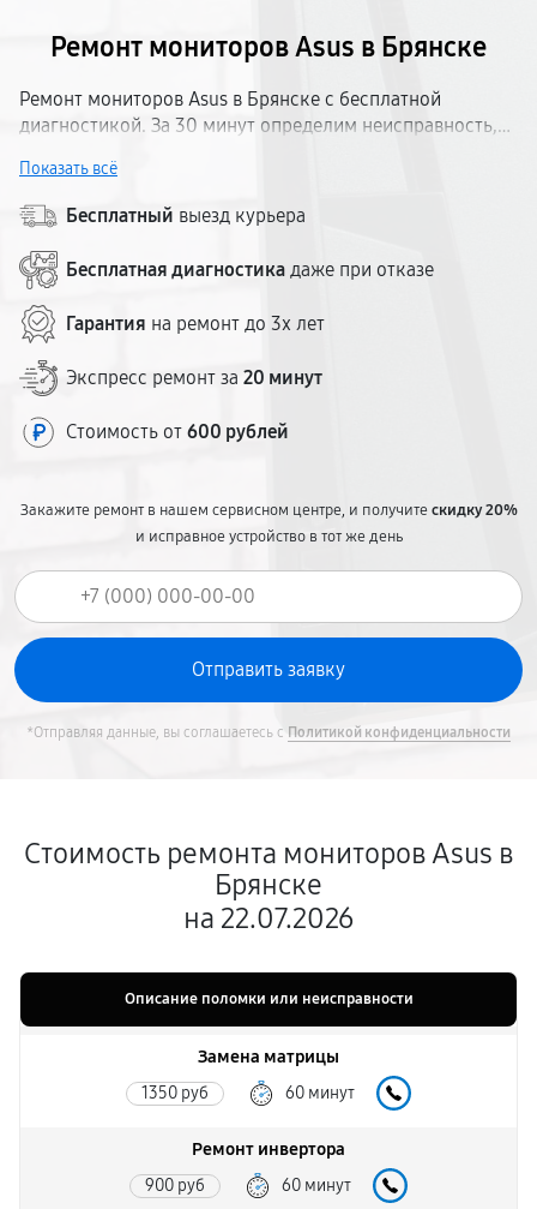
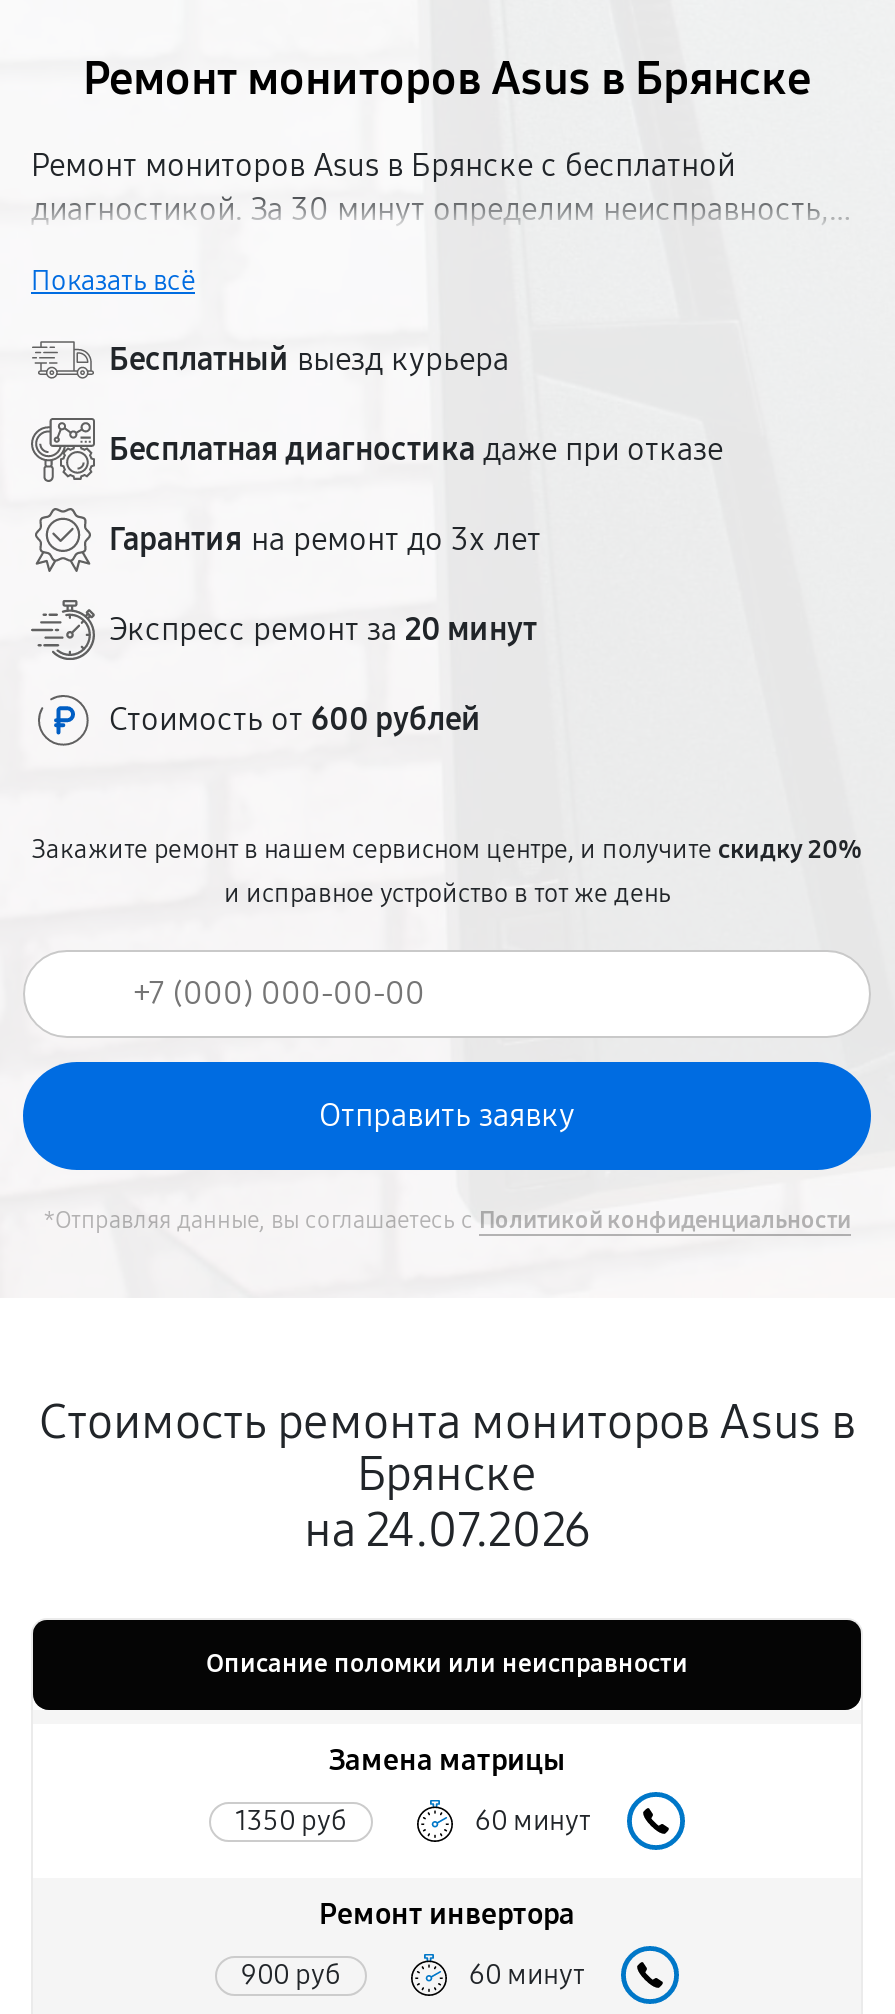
[183,902,354,935] на 22.07.2026 -> [304,1502,590,1558] на 24.07.2026

